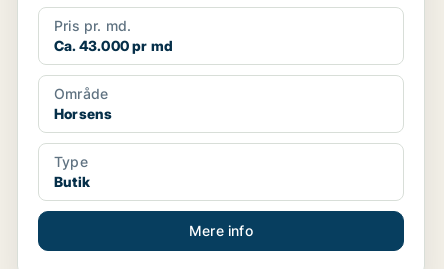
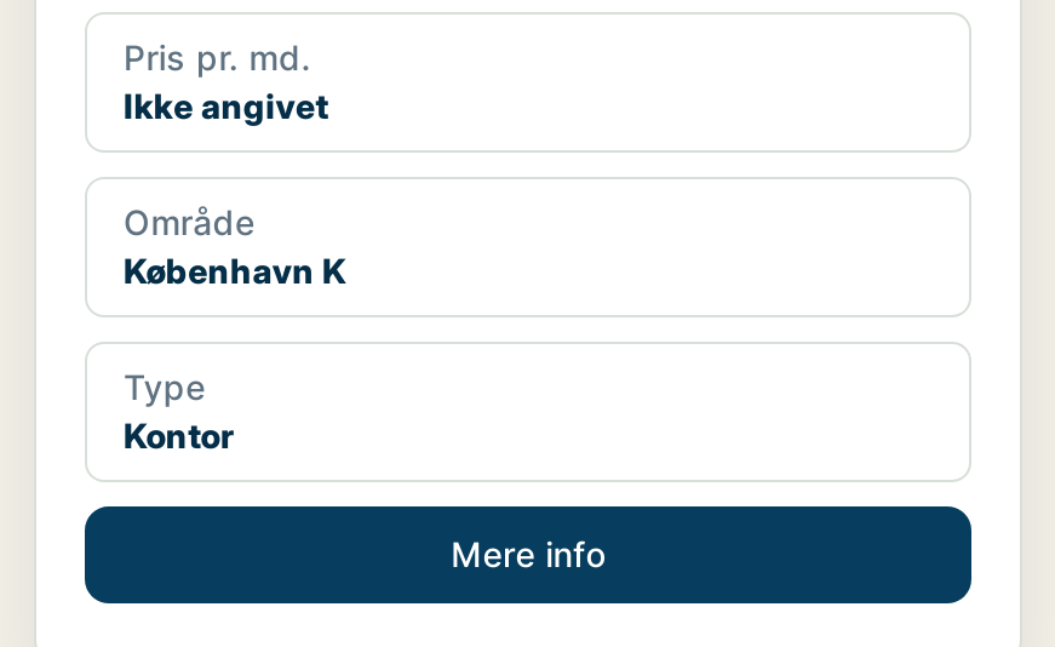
[54,37,173,54] Ca. 43.000 pr md -> [124,85,328,126] Ikke angivet
[54,105,112,122] Horsens -> [124,250,347,291] København K
[54,173,90,190] Butik -> [124,415,235,456] Kontor

